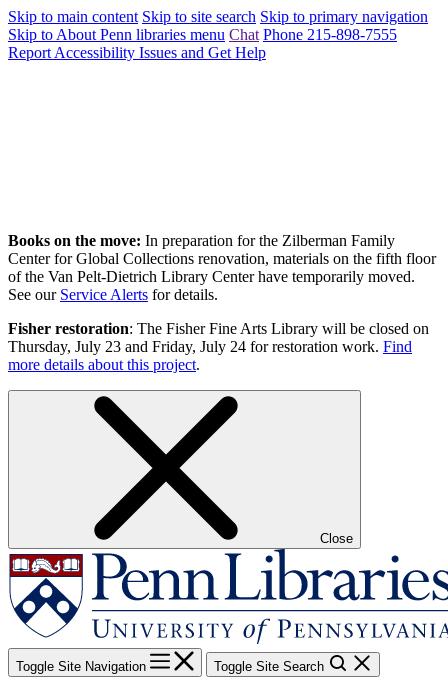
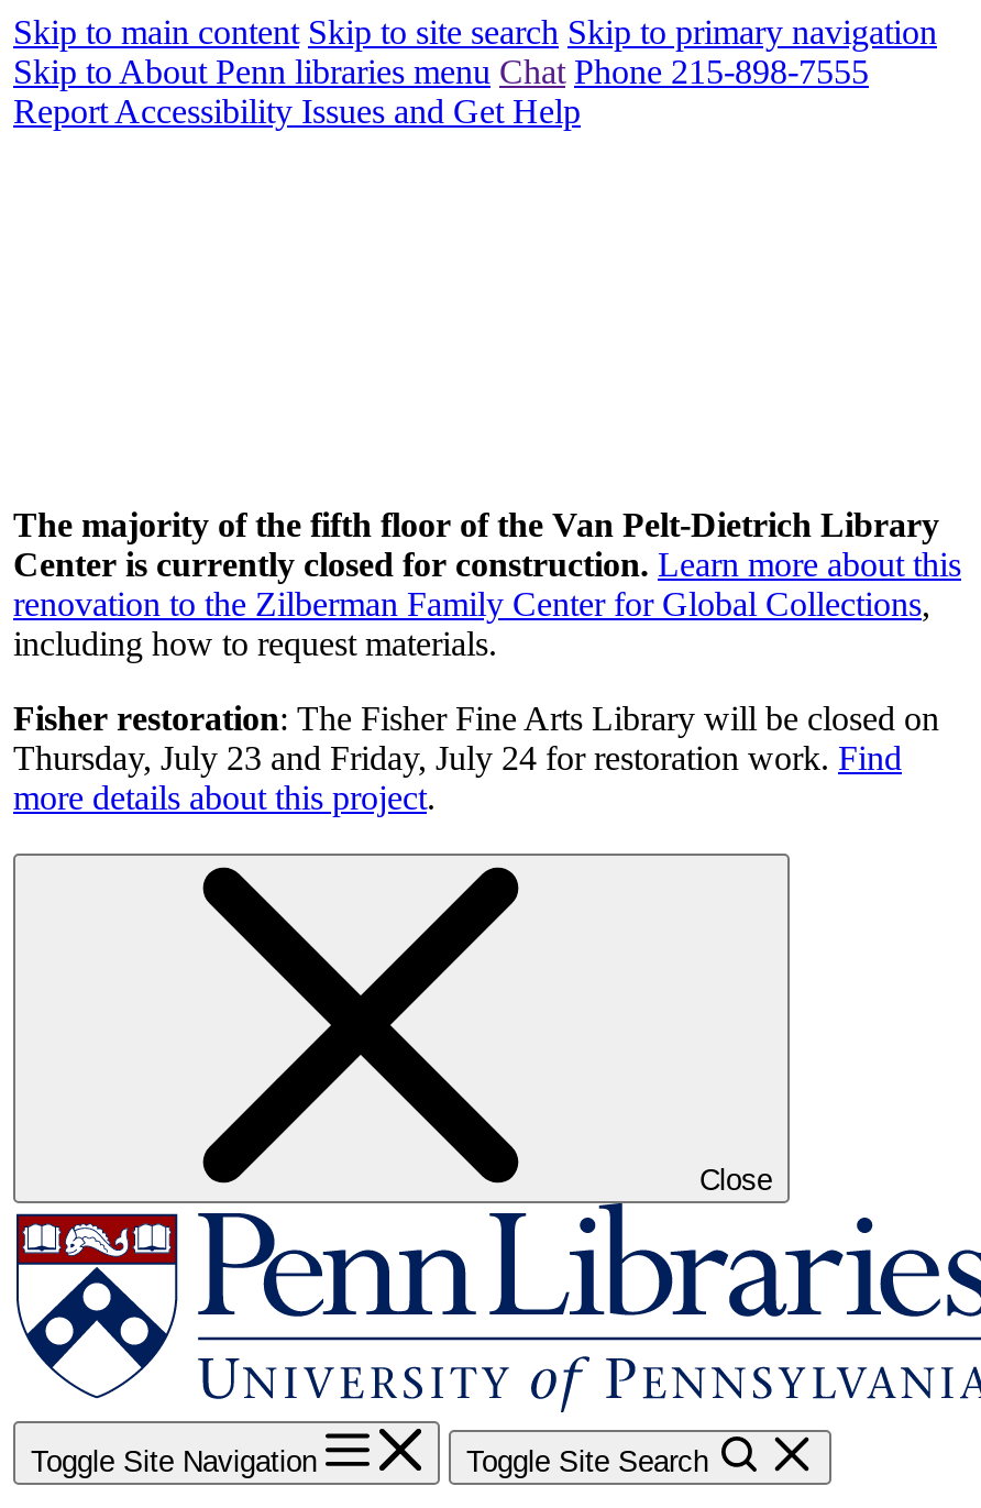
[8,232,436,303] Books on the move: In preparation for the Zilberman Family | Center for Global Collections renovation, materials on the fifth floor | of the Van Pelt-Dietrich Library Center have temporarily moved. | See our Service Alerts for details. -> [13,506,961,662] The majority of the fifth floor of the Van Pelt-Dietrich Library | Center is currently closed for construction. Learn more about this | renovation to the Zilberman Family Center for Global Collections, | including how to request materials.

